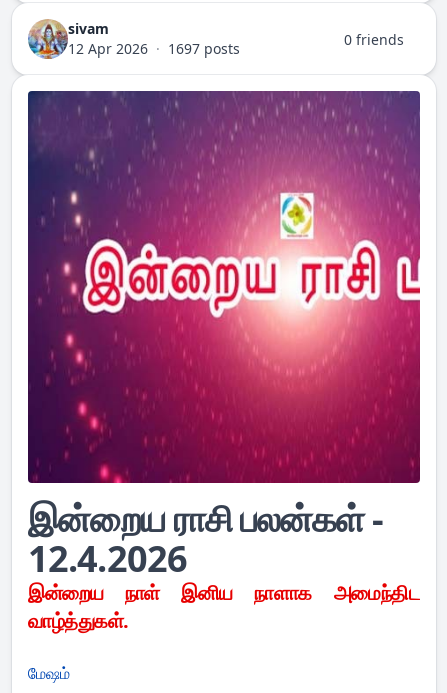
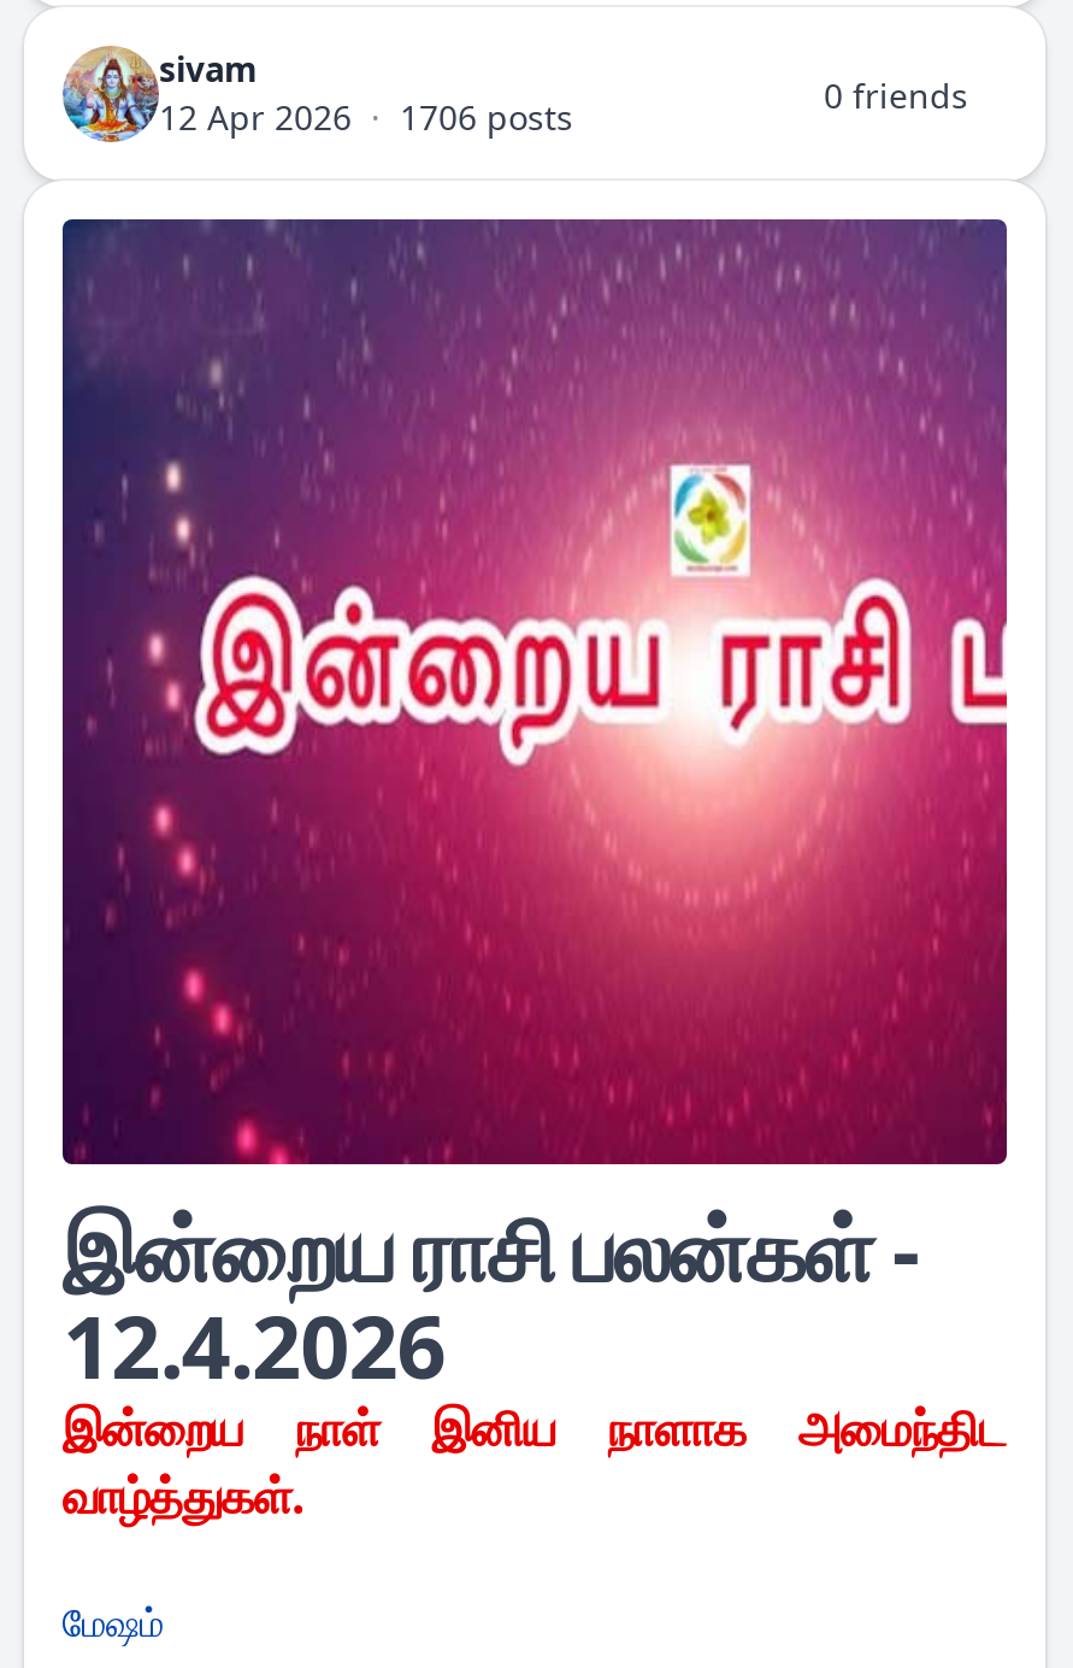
[68,39,240,58] 12 Apr 2026 · 1697 posts -> [159,94,573,140] 12 Apr 2026 · 1706 posts

